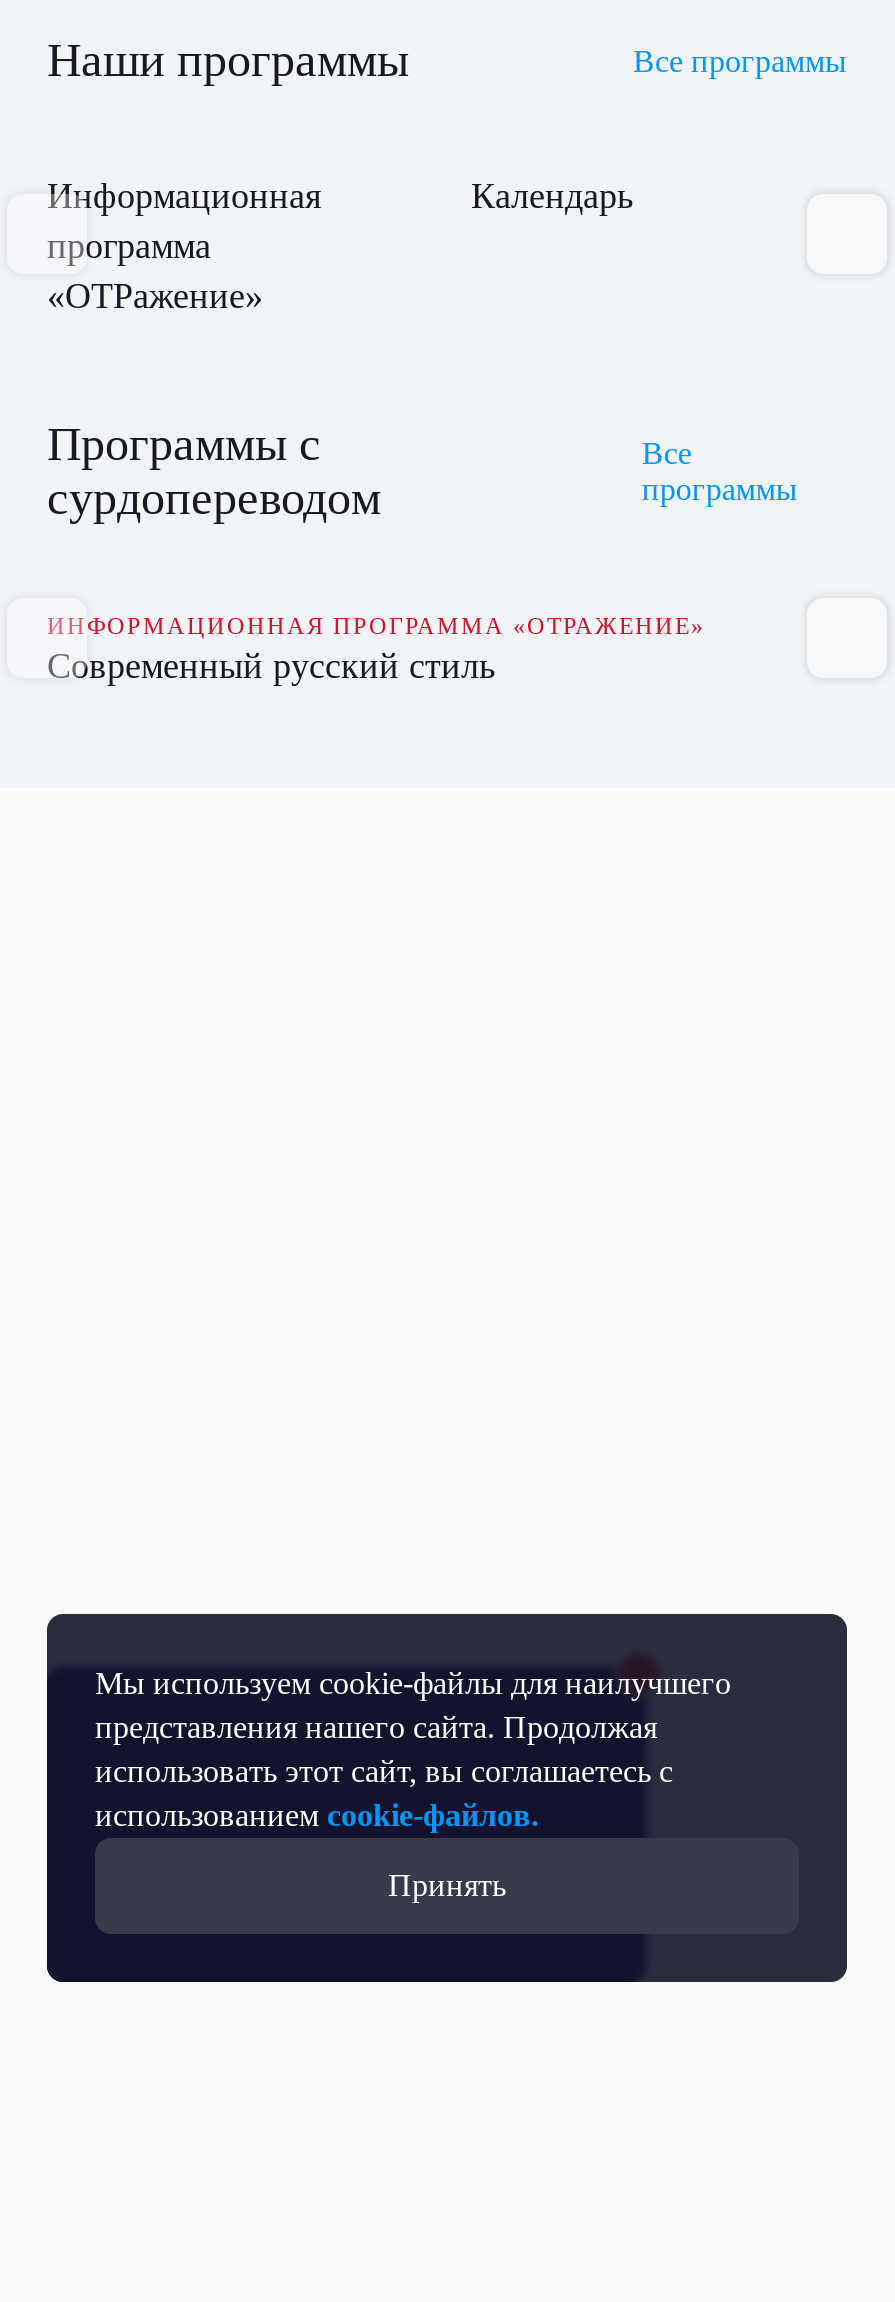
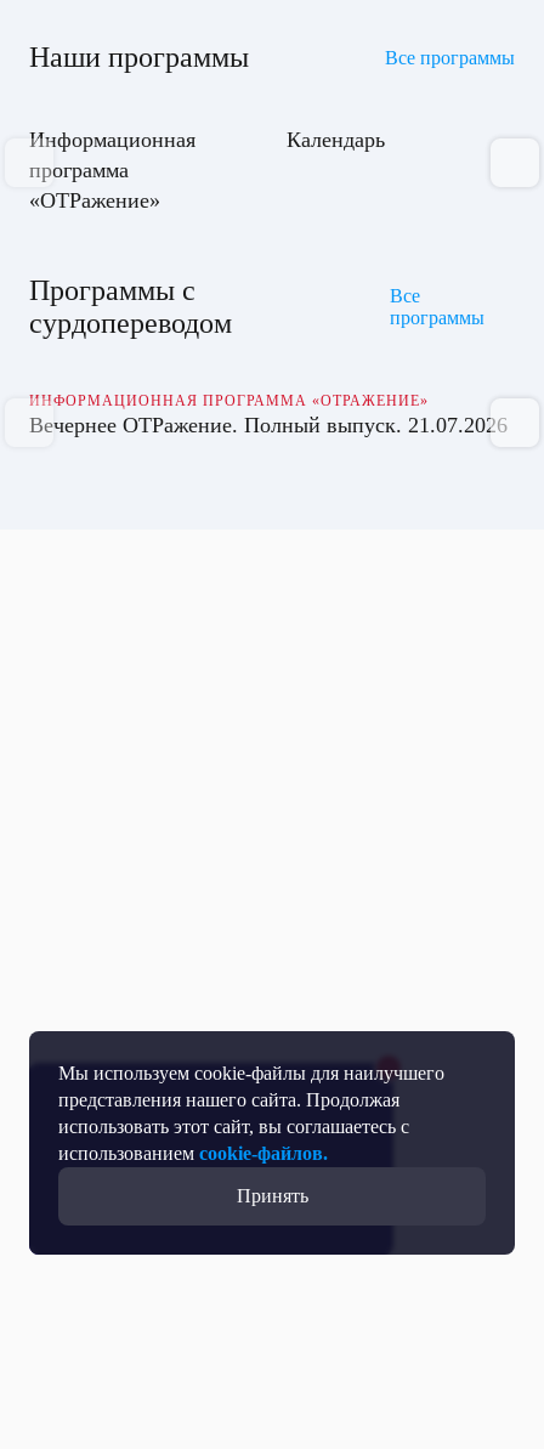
[47,646,495,686] Современный русский стиль -> [29,413,508,437] Вечернее ОТРажение. Полный выпуск. 21.07.2026

